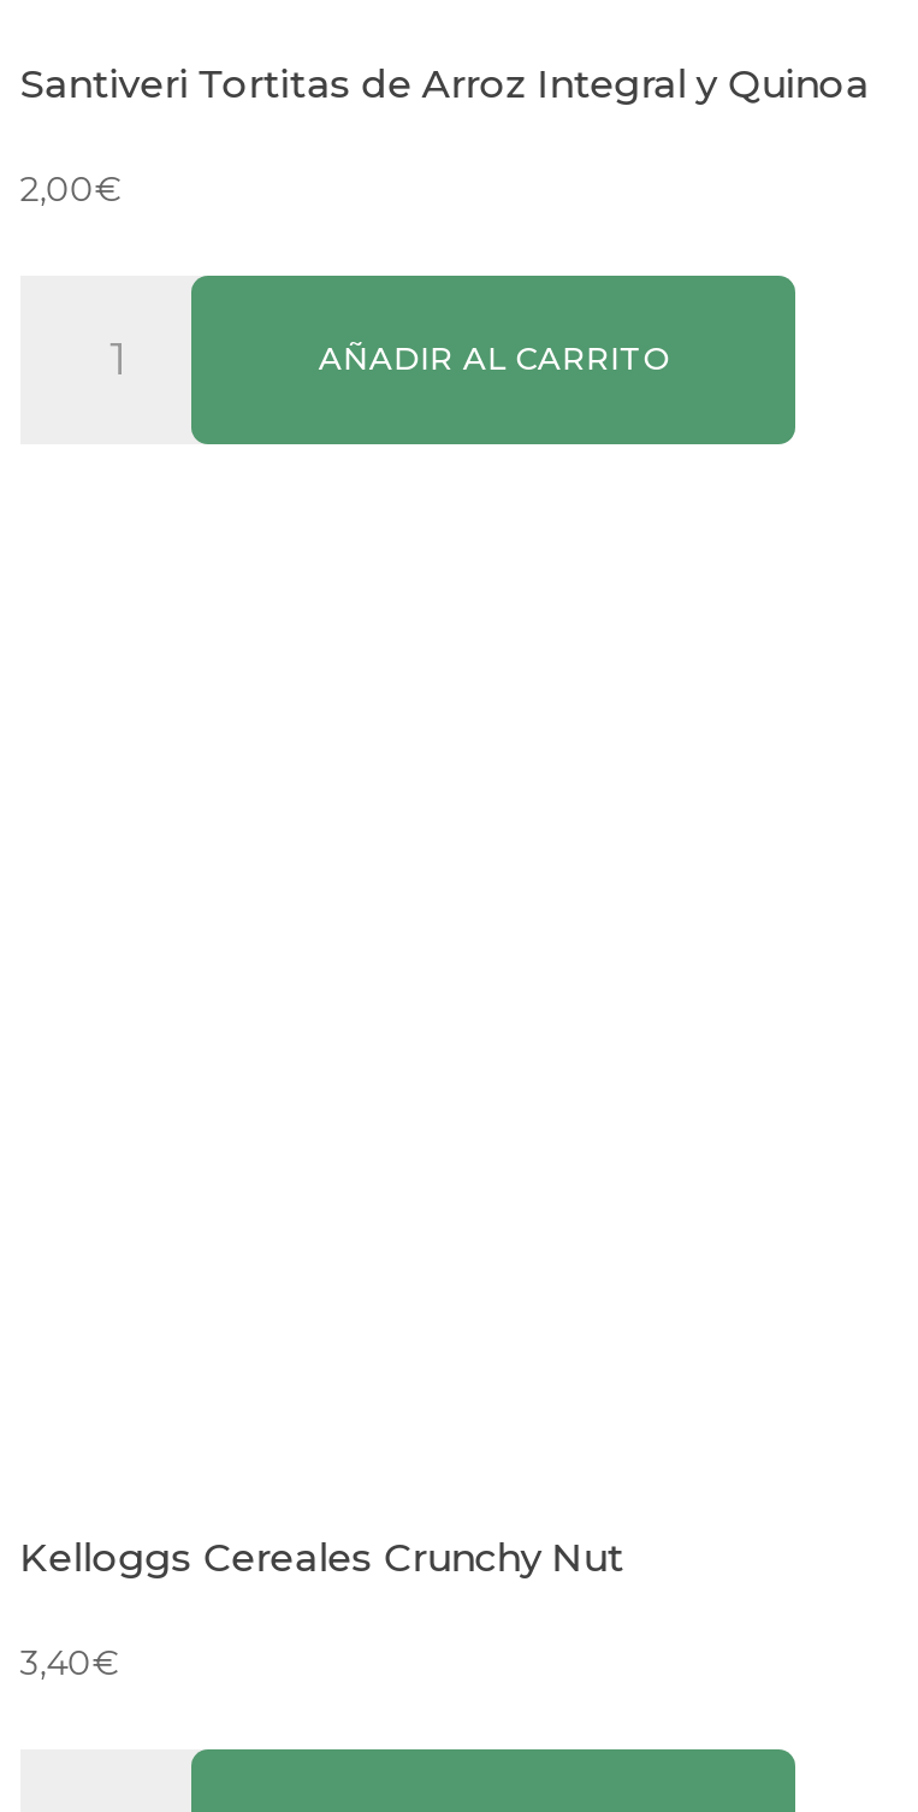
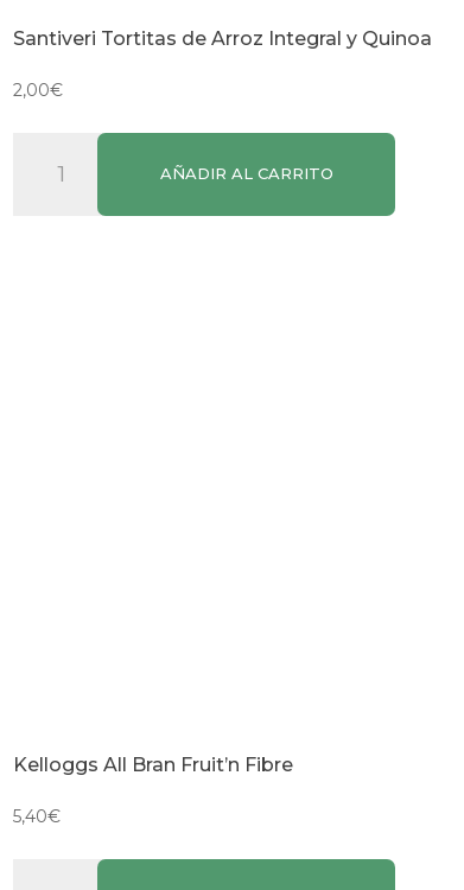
[20,1536,624,1582] Kelloggs Cereales Crunchy Nut -> [13,754,293,777] Kelloggs All Bran Fruit’n Fibre
[20,1642,119,1685] 3,40€ -> [13,806,60,828] 5,40€

